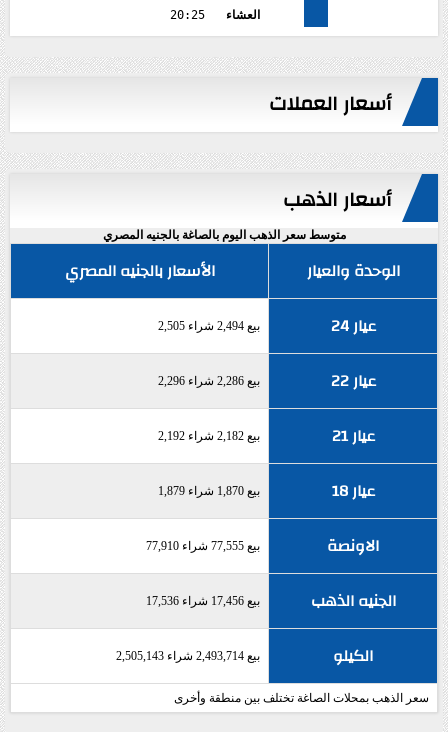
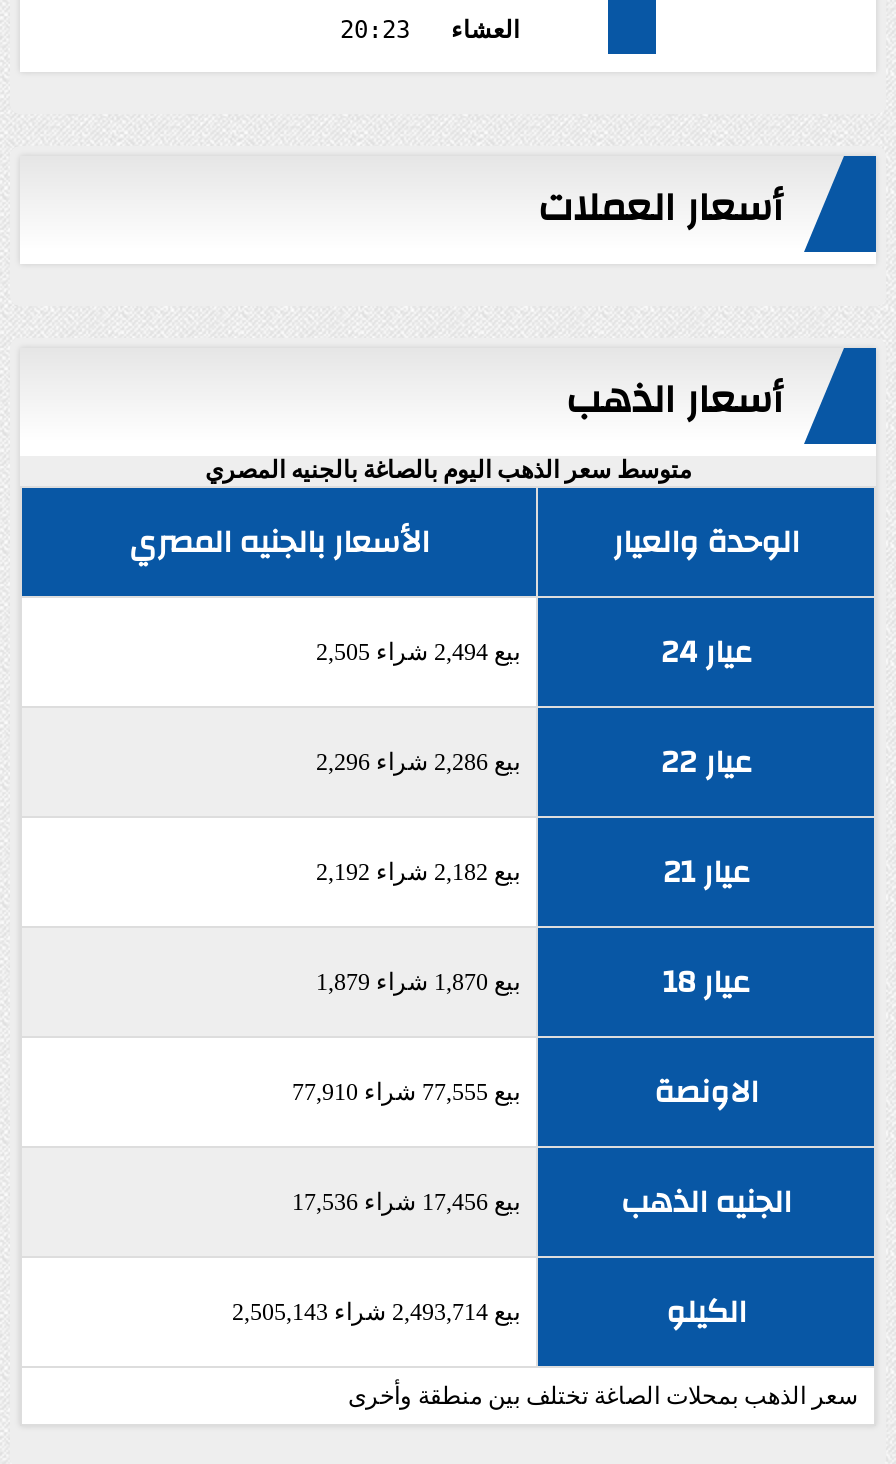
[170,8,259,22] العشاء 20:25 -> [340,16,519,44] العشاء 20:23

